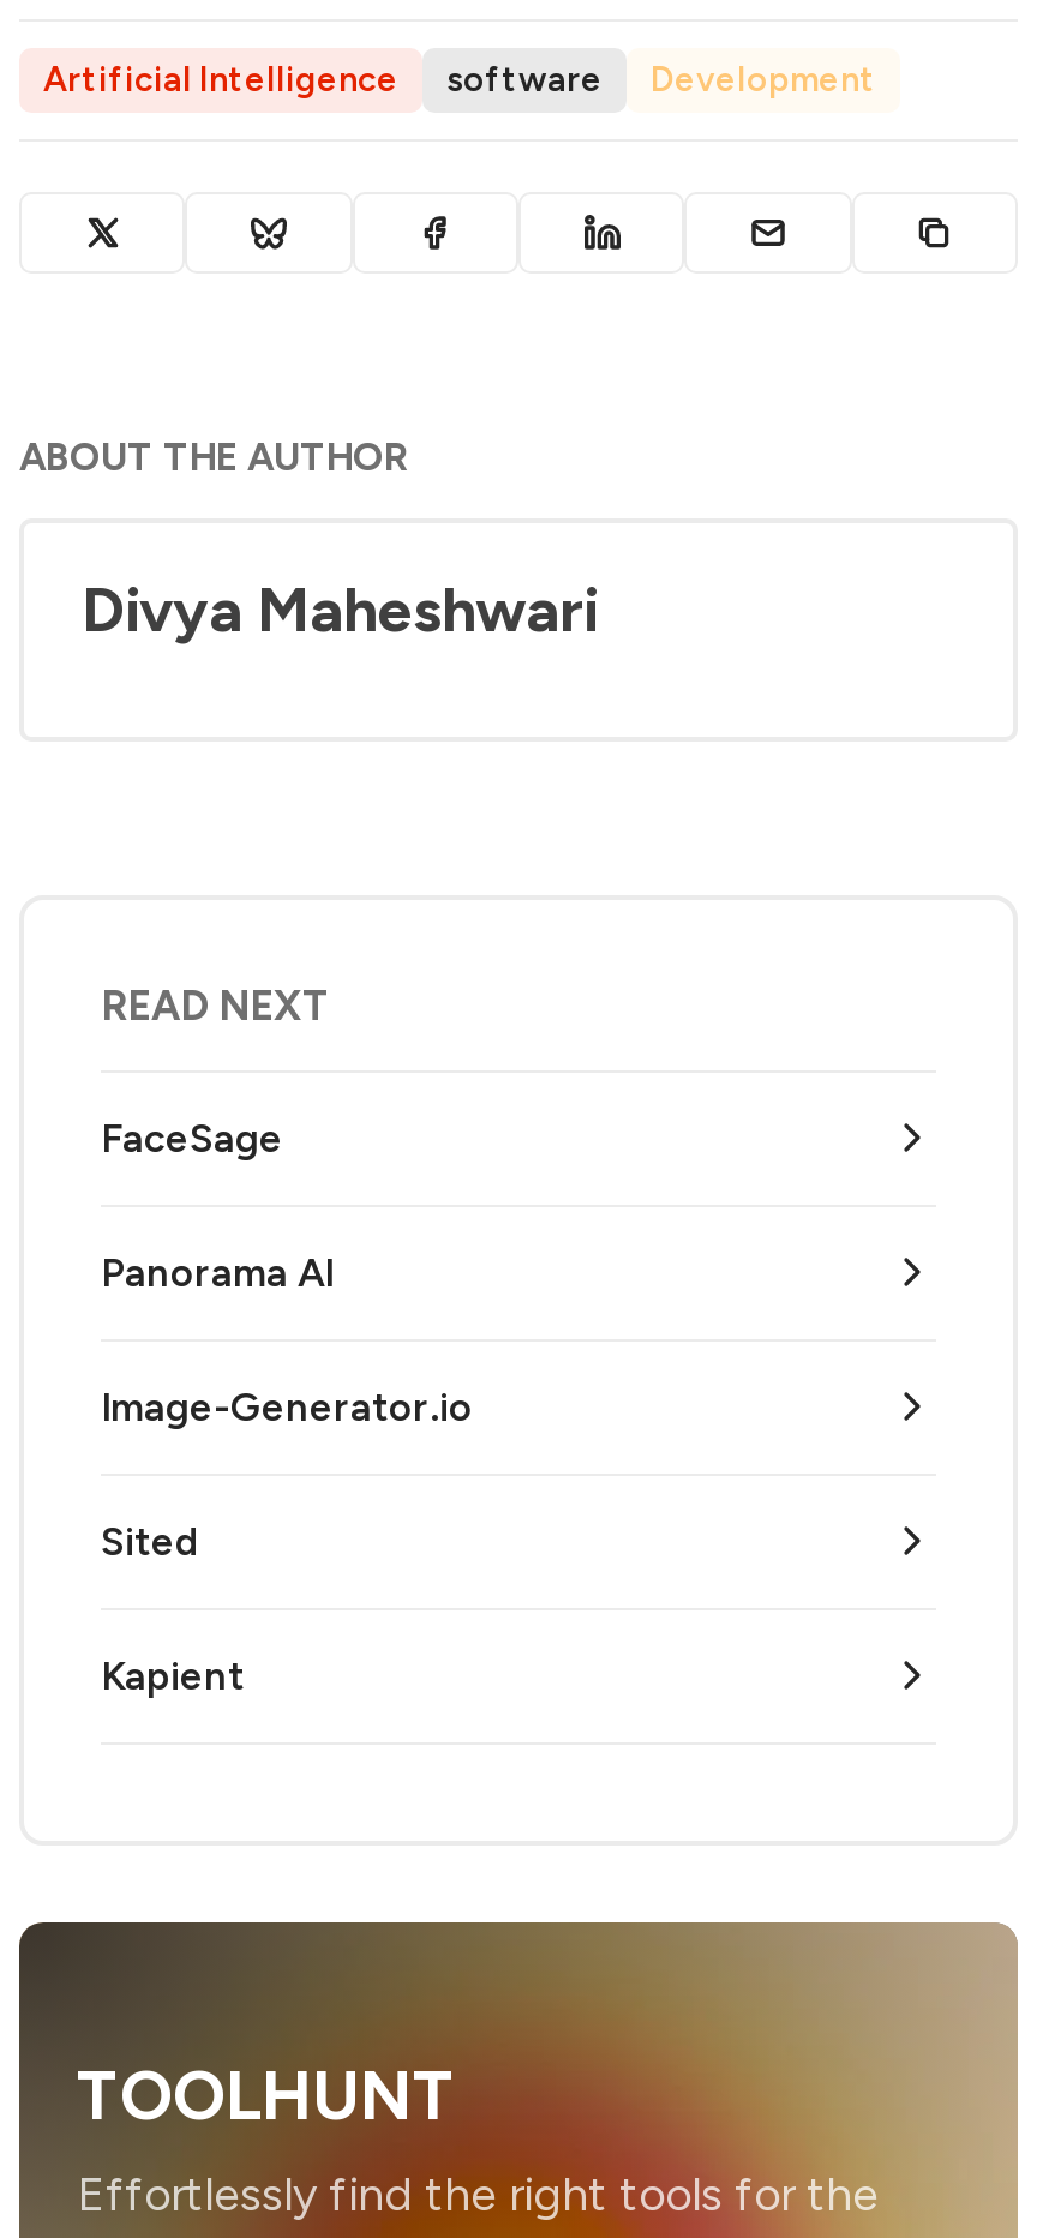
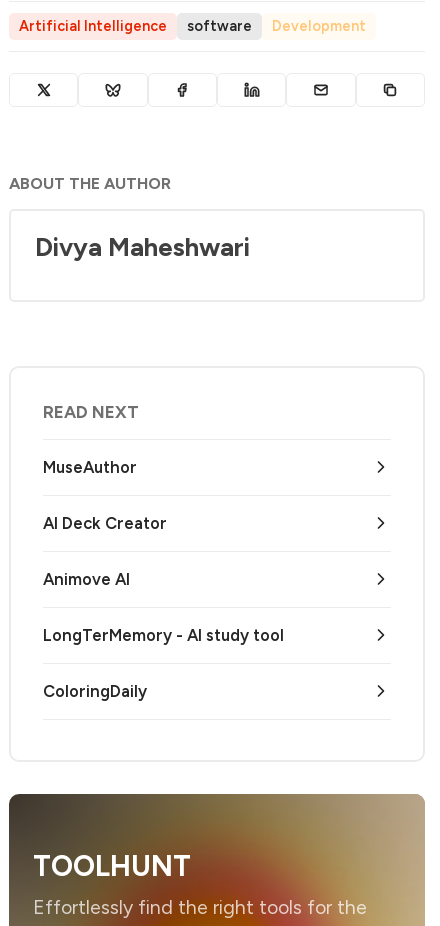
[101,1113,283,1161] FaceSage -> [43,457,137,477] MuseAuthor
[101,1247,334,1295] Panorama AI -> [43,513,167,533] AI Deck Creator
[101,1382,473,1430] Image-Generator.io -> [43,569,130,589] Animove AI
[101,1516,199,1564] Sited -> [43,625,284,645] LongTerMemory - AI study tool
[101,1650,245,1698] Kapient -> [43,681,147,701] ColoringDaily

